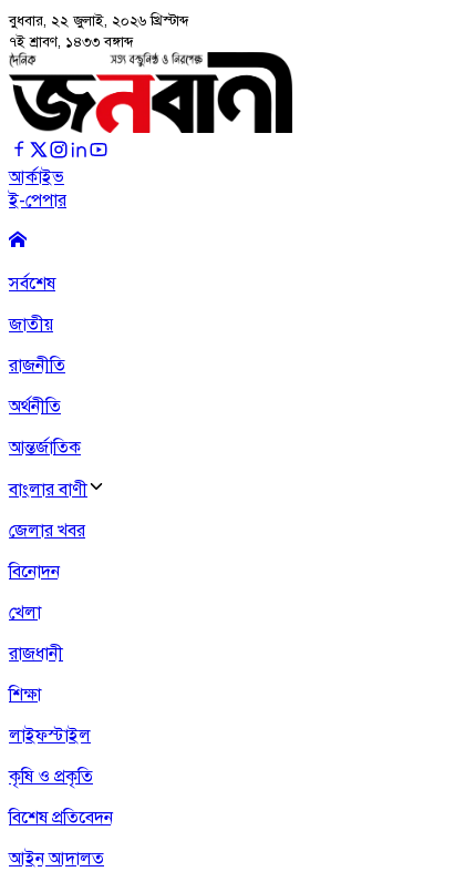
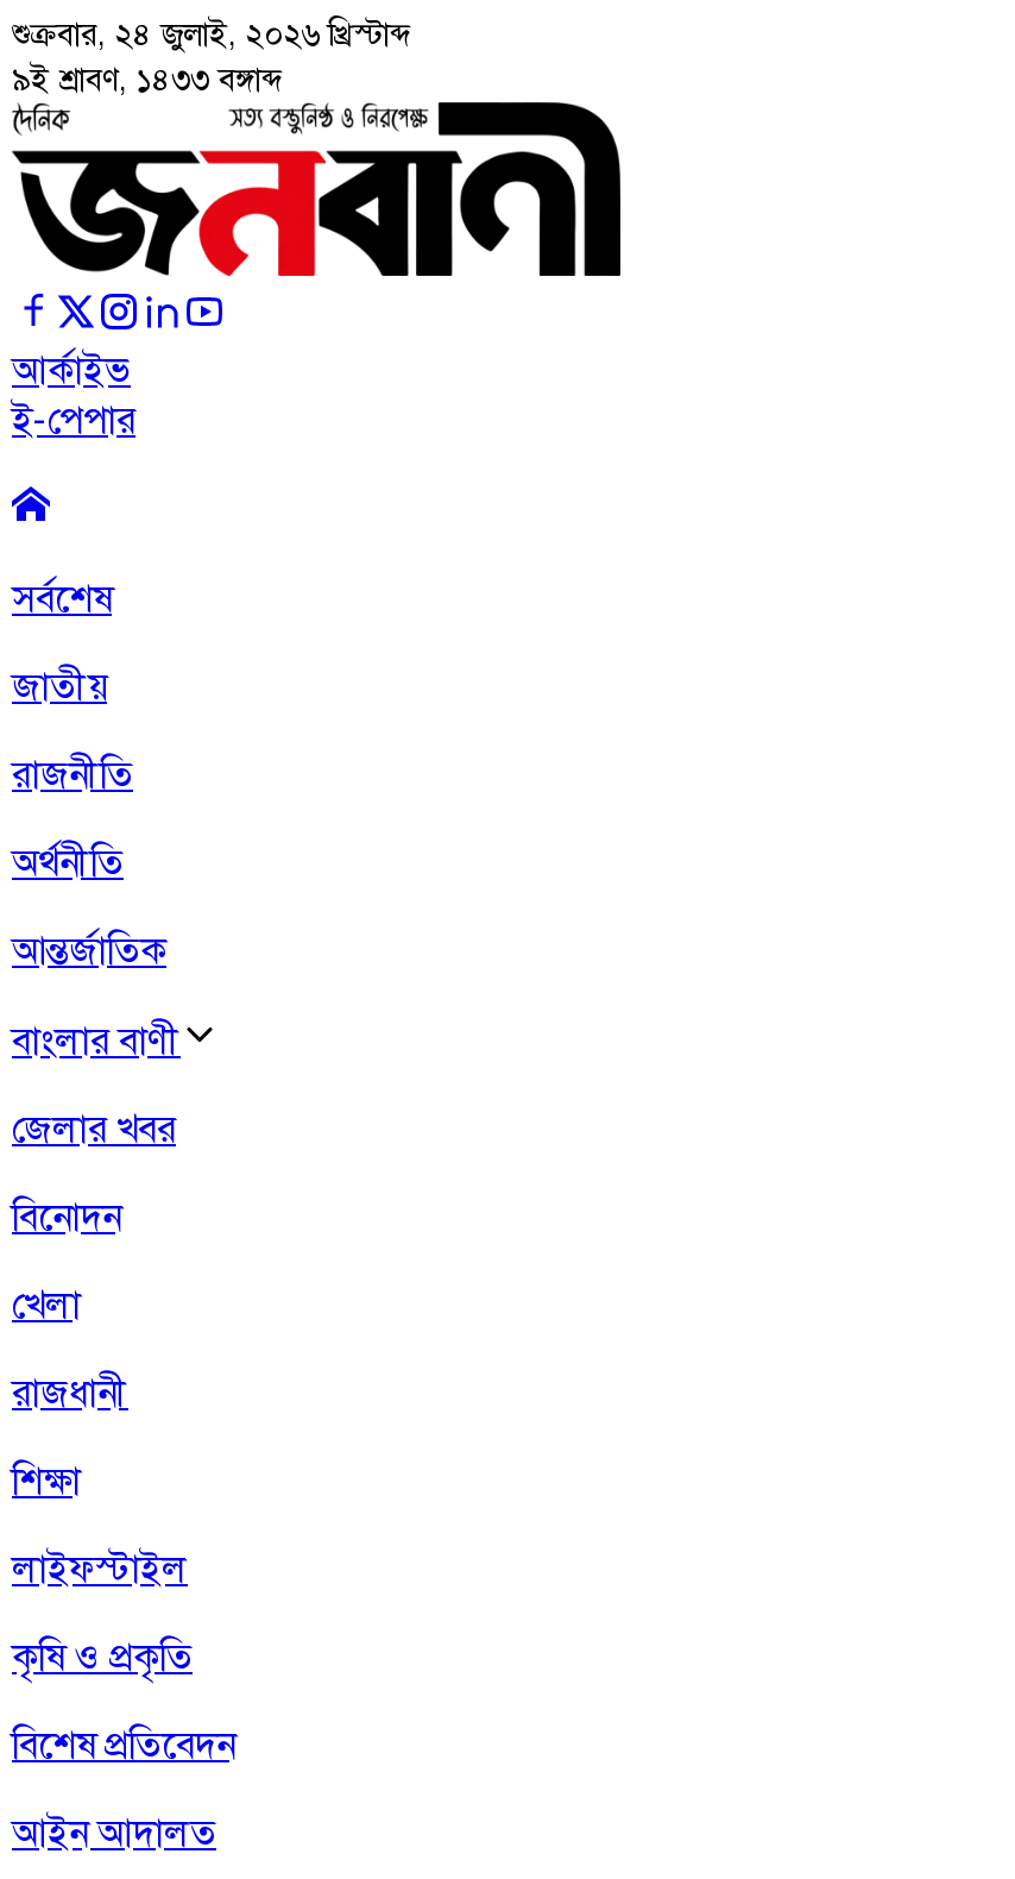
[9,11,189,30] বুধবার, ২২ জুলাই, ২০২৬ খ্রিস্টাব্দ -> [12,14,411,55] শুক্রবার, ২৪ জুলাই, ২০২৬ খ্রিস্টাব্দ
[9,32,134,51] ৭ই শ্রাবণ, ১৪৩৩ বঙ্গাব্দ -> [12,59,283,100] ৯ই শ্রাবণ, ১৪৩৩ বঙ্গাব্দ

